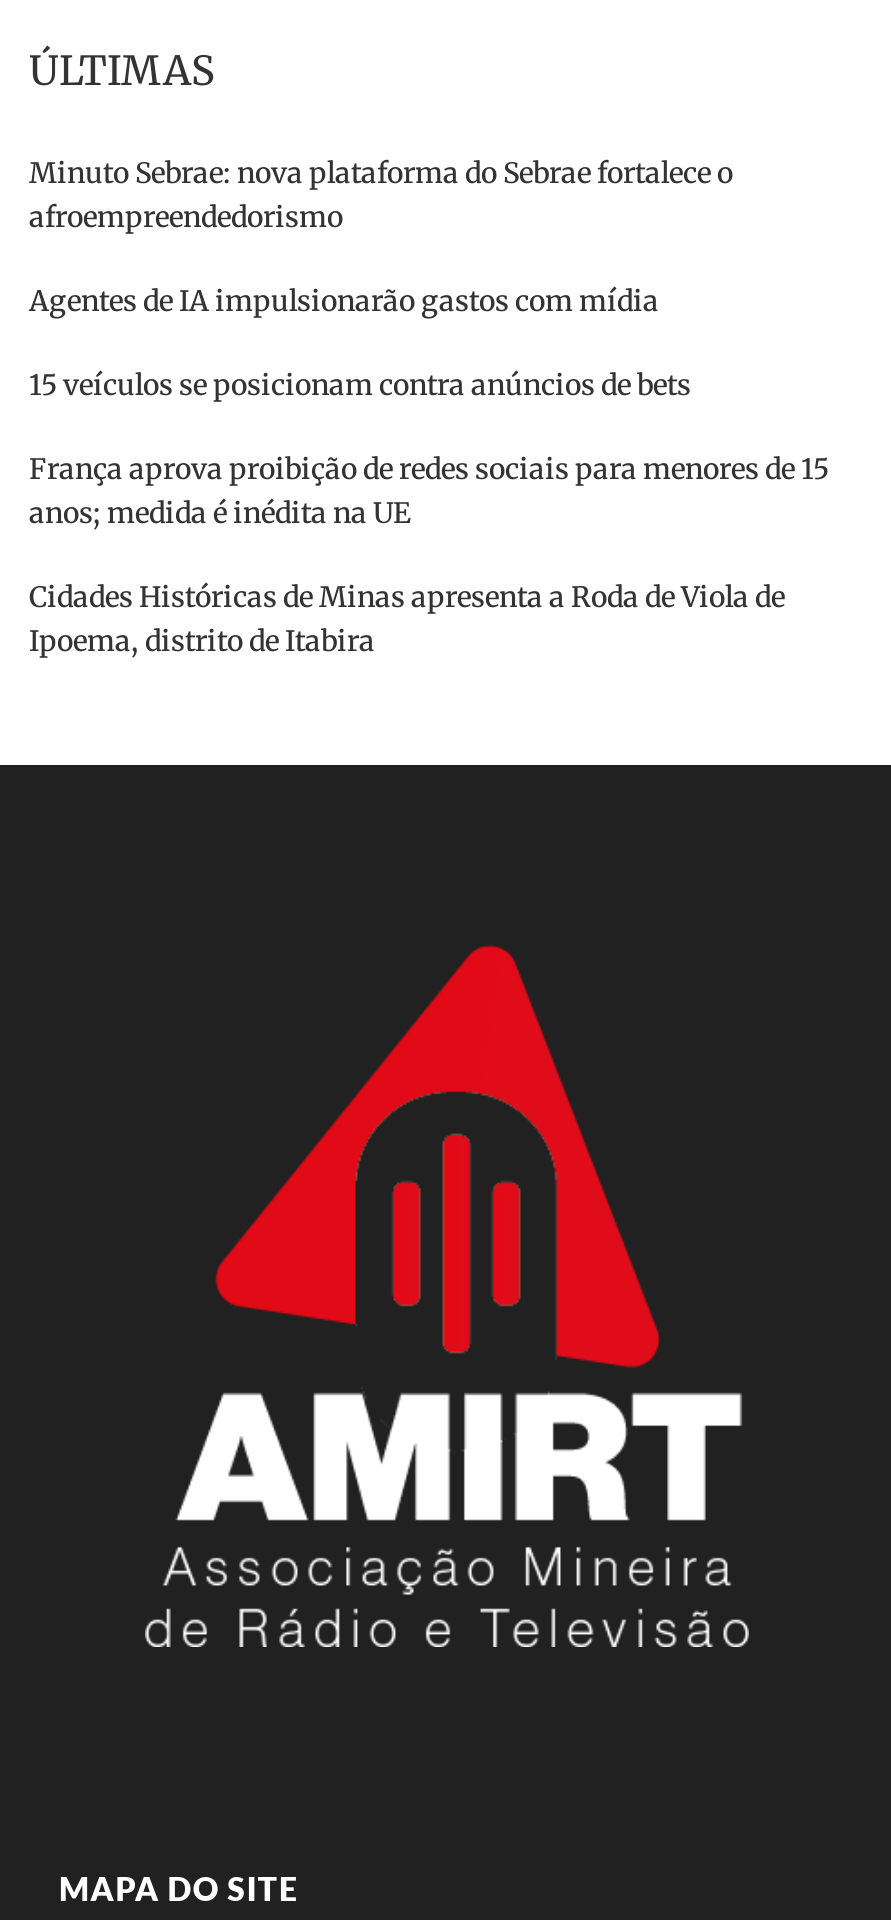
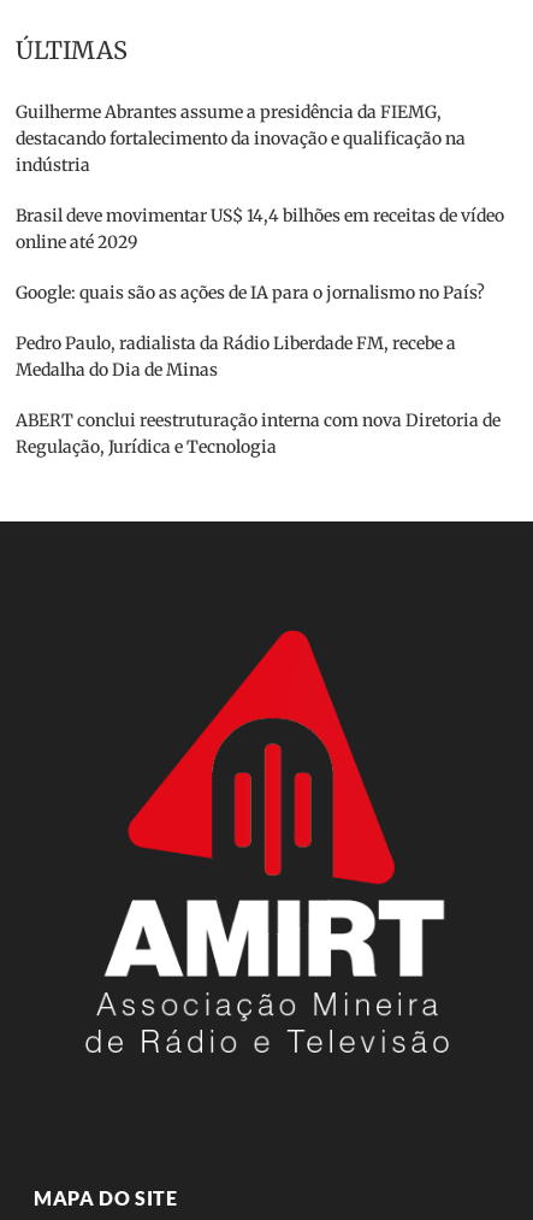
[29,154,733,234] Minuto Sebrae: nova plataforma do Sebrae fortalece o | afroempreendedorismo -> [16,101,466,175] Guilherme Abrantes assume a presidência da FIEMG, | destacando fortalecimento da inovação e qualificação na | indústria
[29,282,659,318] Agentes de IA impulsionarão gastos com mídia -> [16,204,504,252] Brasil deve movimentar US$ 14,4 bilhões em receitas de vídeo | online até 2029
[29,366,691,402] 15 veículos se posicionam contra anúncios de bets -> [16,281,485,303] Google: quais são as ações de IA para o jornalismo no País?
[29,450,829,530] França aprova proibição de redes sociais para menores de 15 | anos; medida é inédita na UE -> [16,332,456,380] Pedro Paulo, radialista da Rádio Liberdade FM, recebe a | Medalha do Dia de Minas
[29,578,785,658] Cidades Históricas de Minas apresenta a Roda de Viola de | Ipoema, distrito de Itabira -> [16,409,501,457] ABERT conclui reestruturação interna com nova Diretoria de | Regulação, Jurídica e Tecnologia

